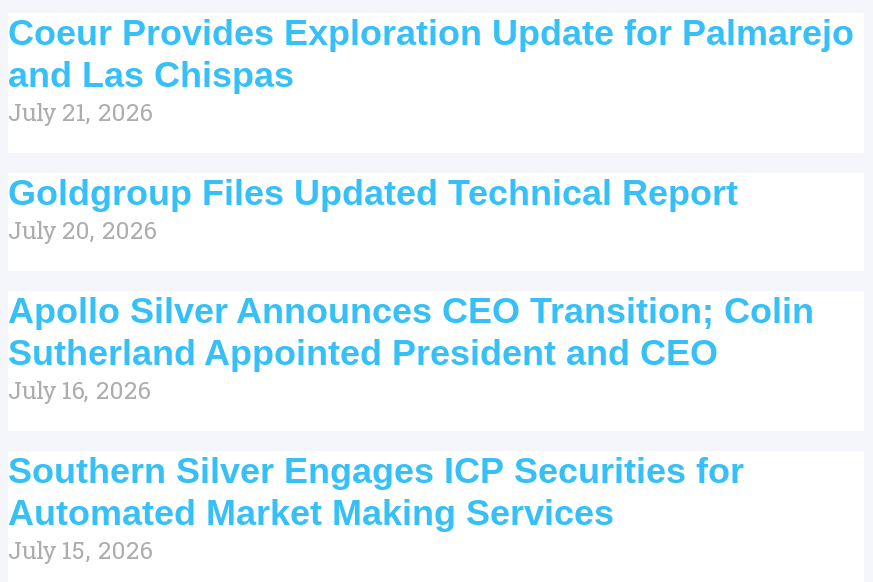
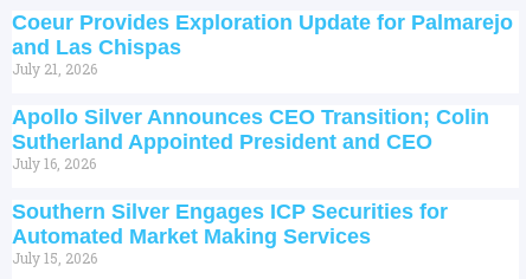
[8,172,738,244] Goldgroup Files Updated Technical Report | July 20, 2026 -> none

